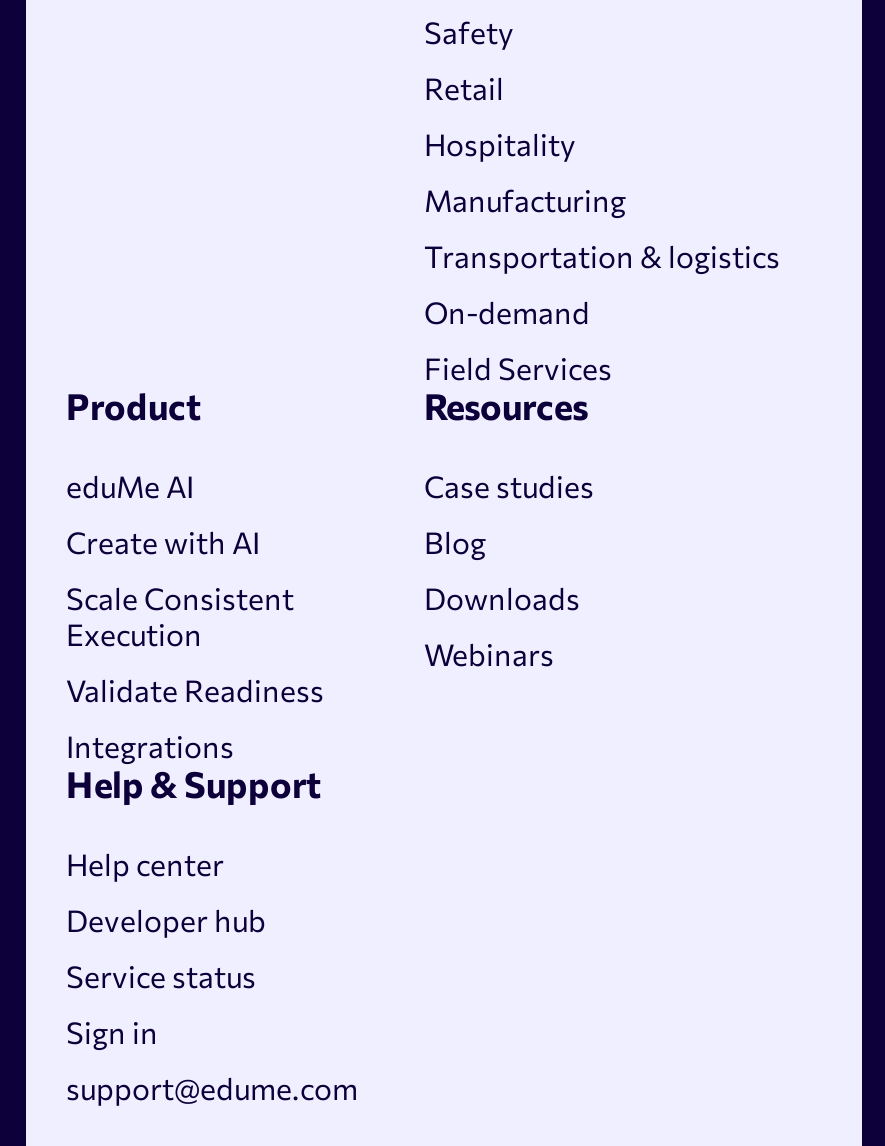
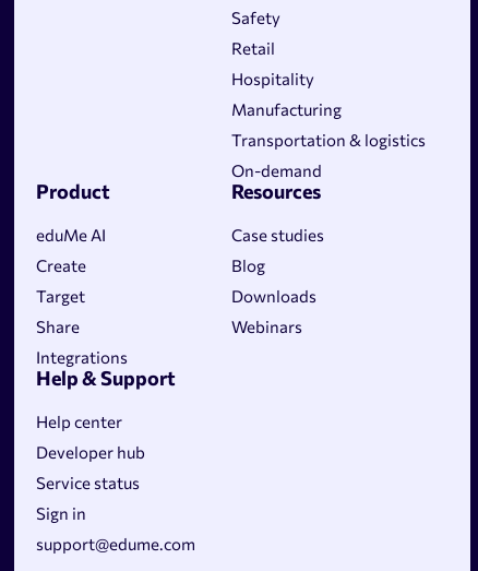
[424,349,612,385] Field Services -> none
[66,523,260,559] Create with AI -> [36,255,86,275] Create
[66,579,294,651] Scale Consistent | Execution -> [36,285,85,305] Target
[66,671,324,707] Validate Readiness -> [36,316,80,336] Share

